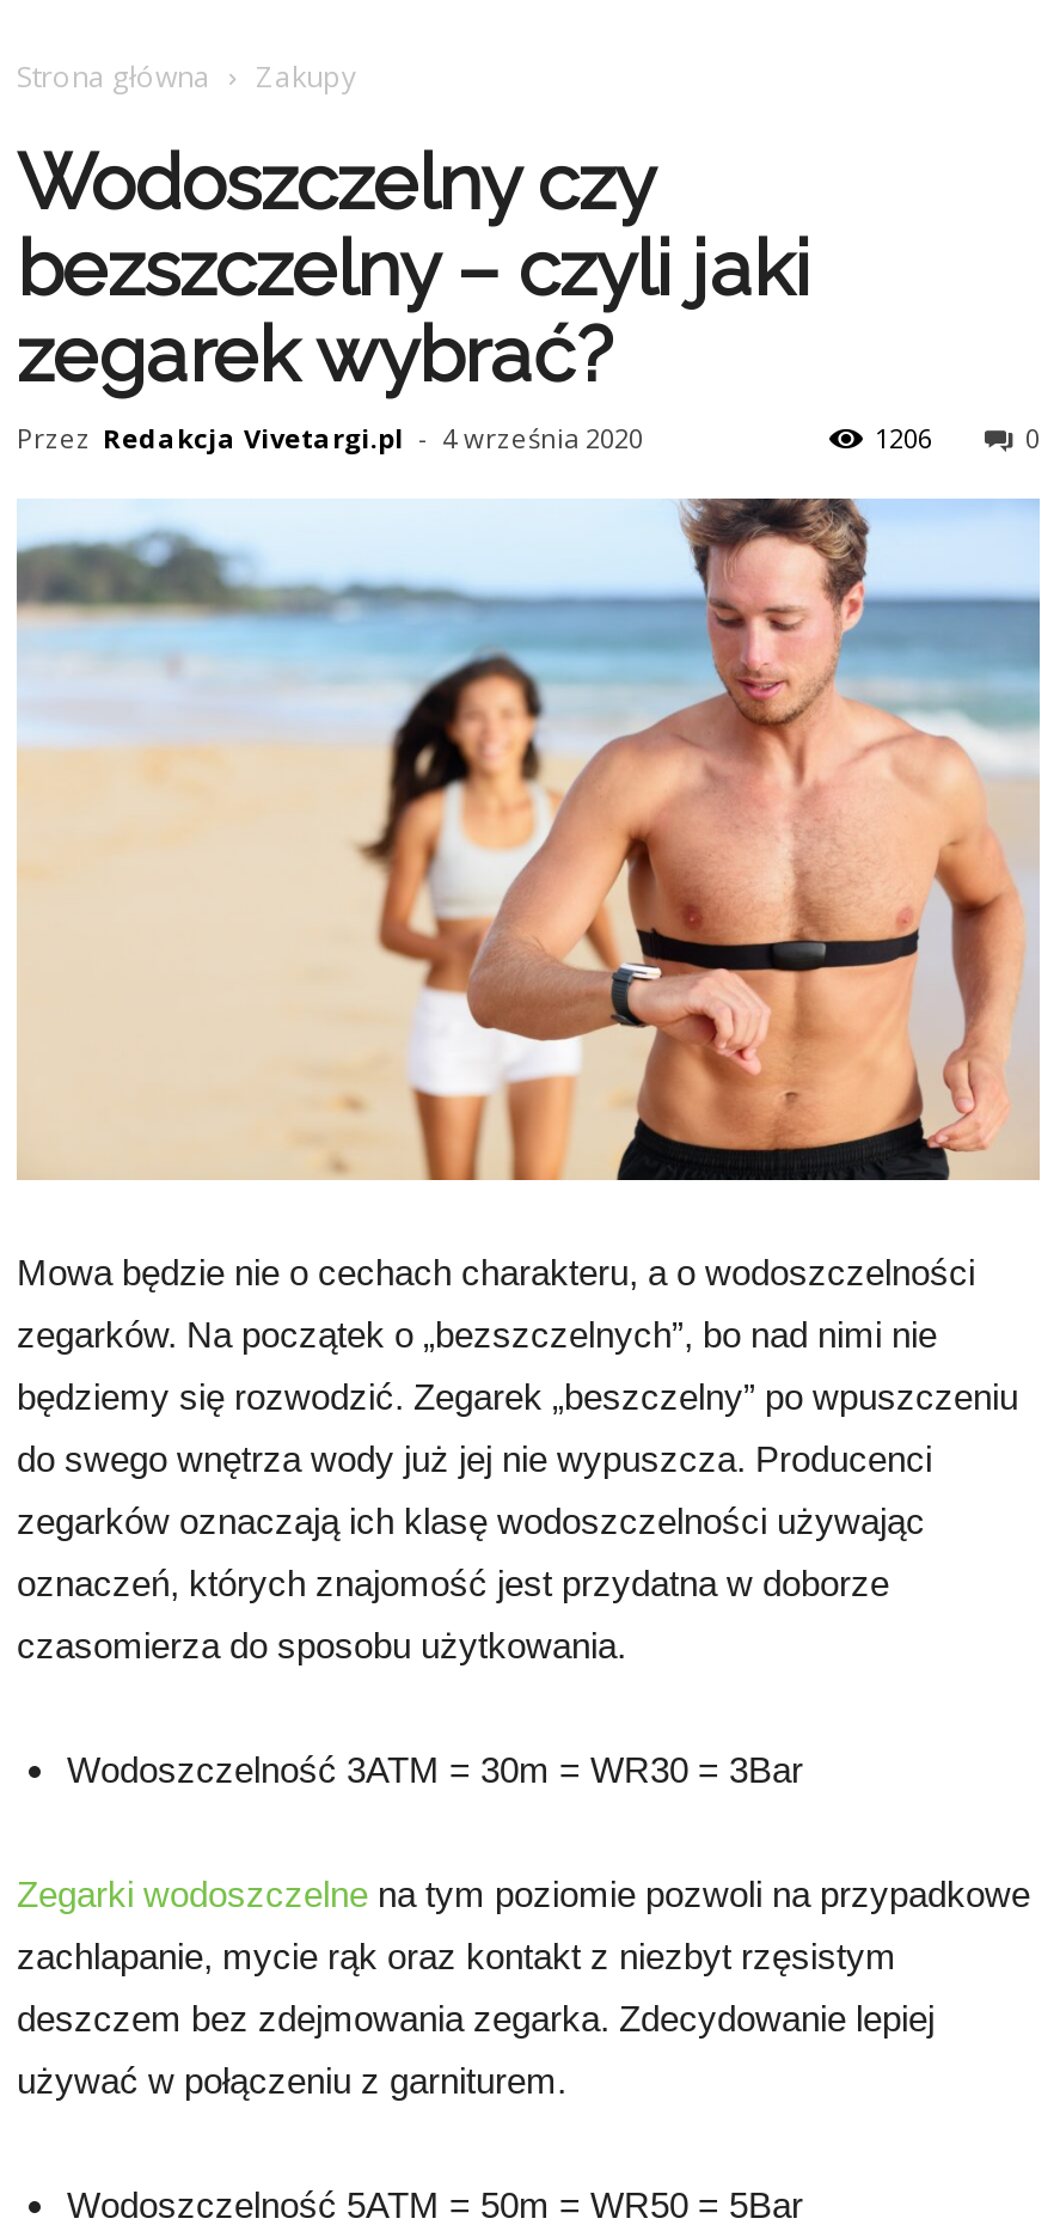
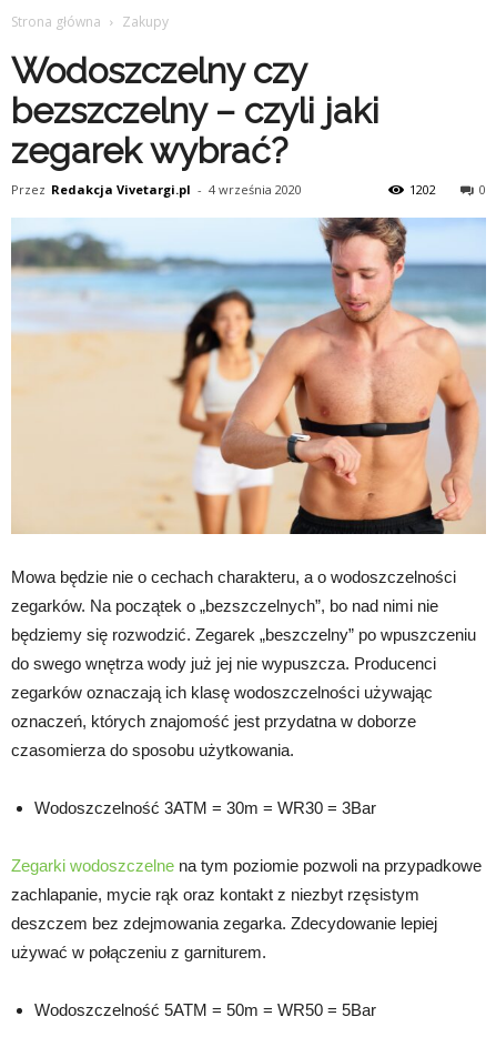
[875,420,932,456] 1206 -> [409,181,436,198] 1202

